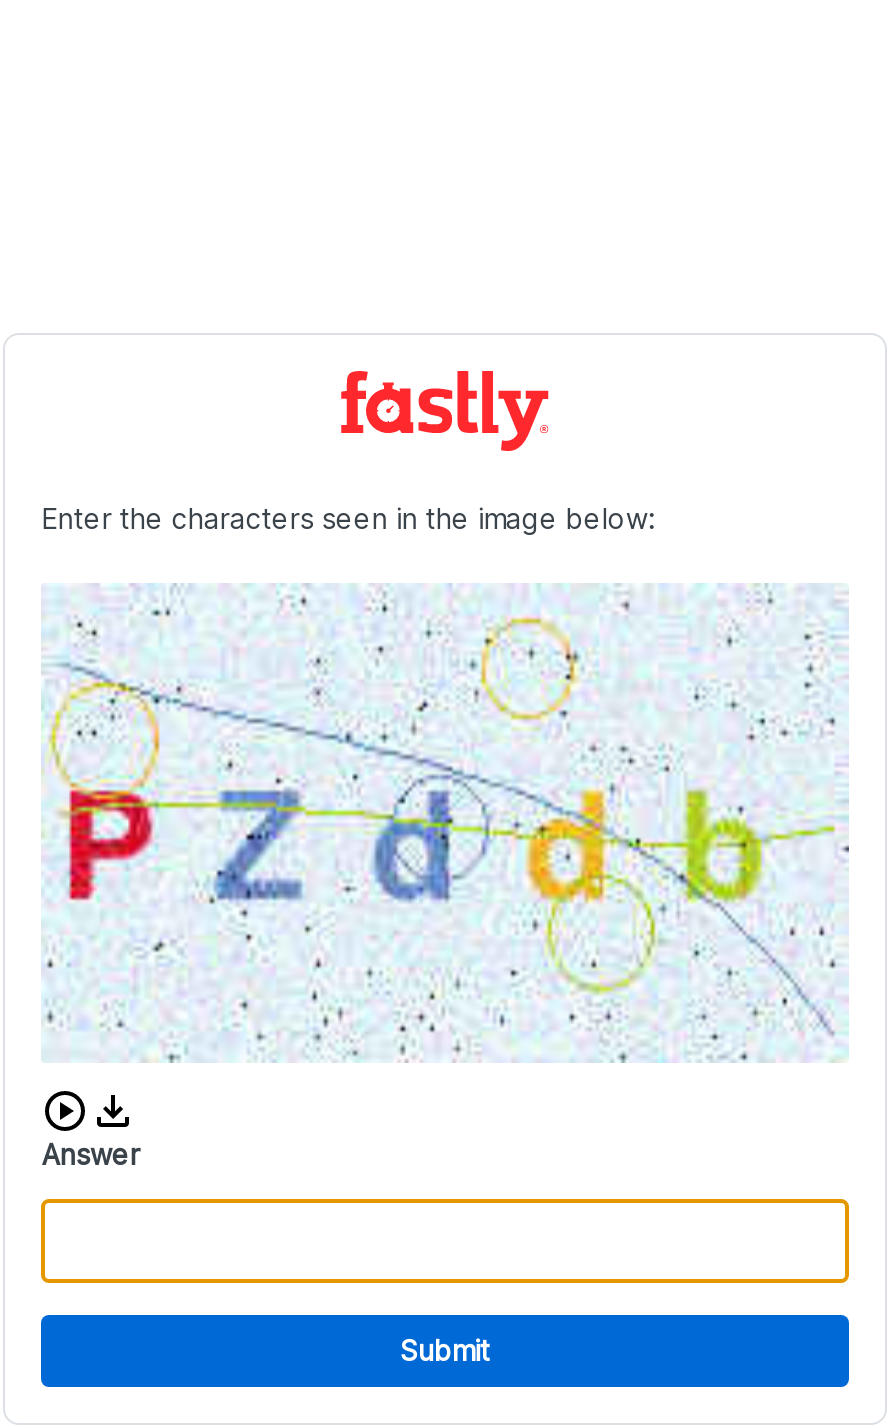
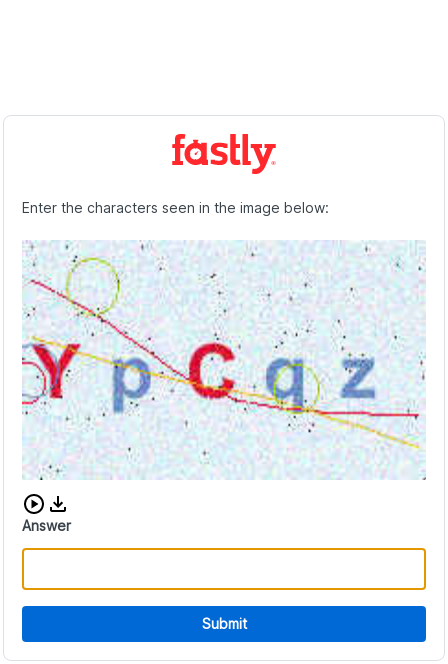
[43,585,849,1063] [image] -> [21,244,426,481] [image]

